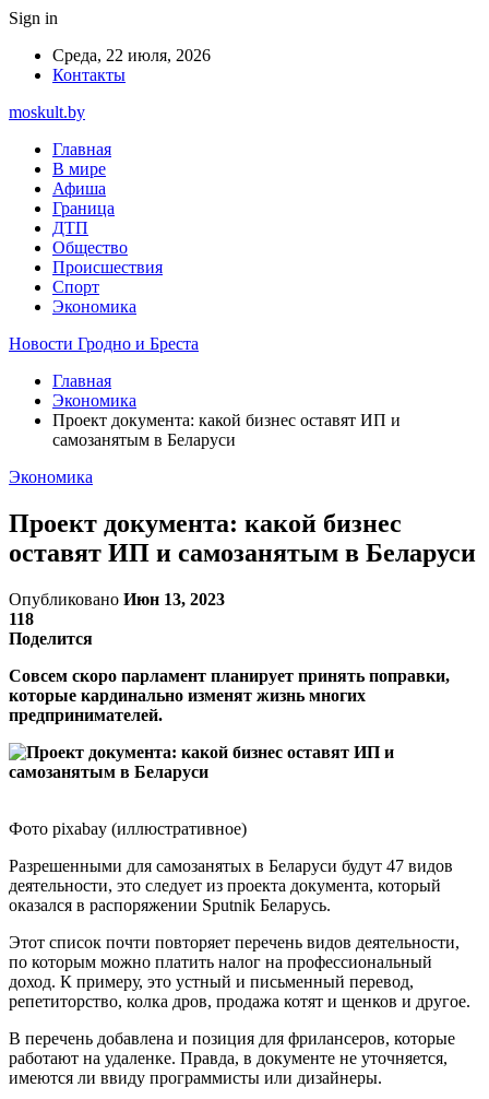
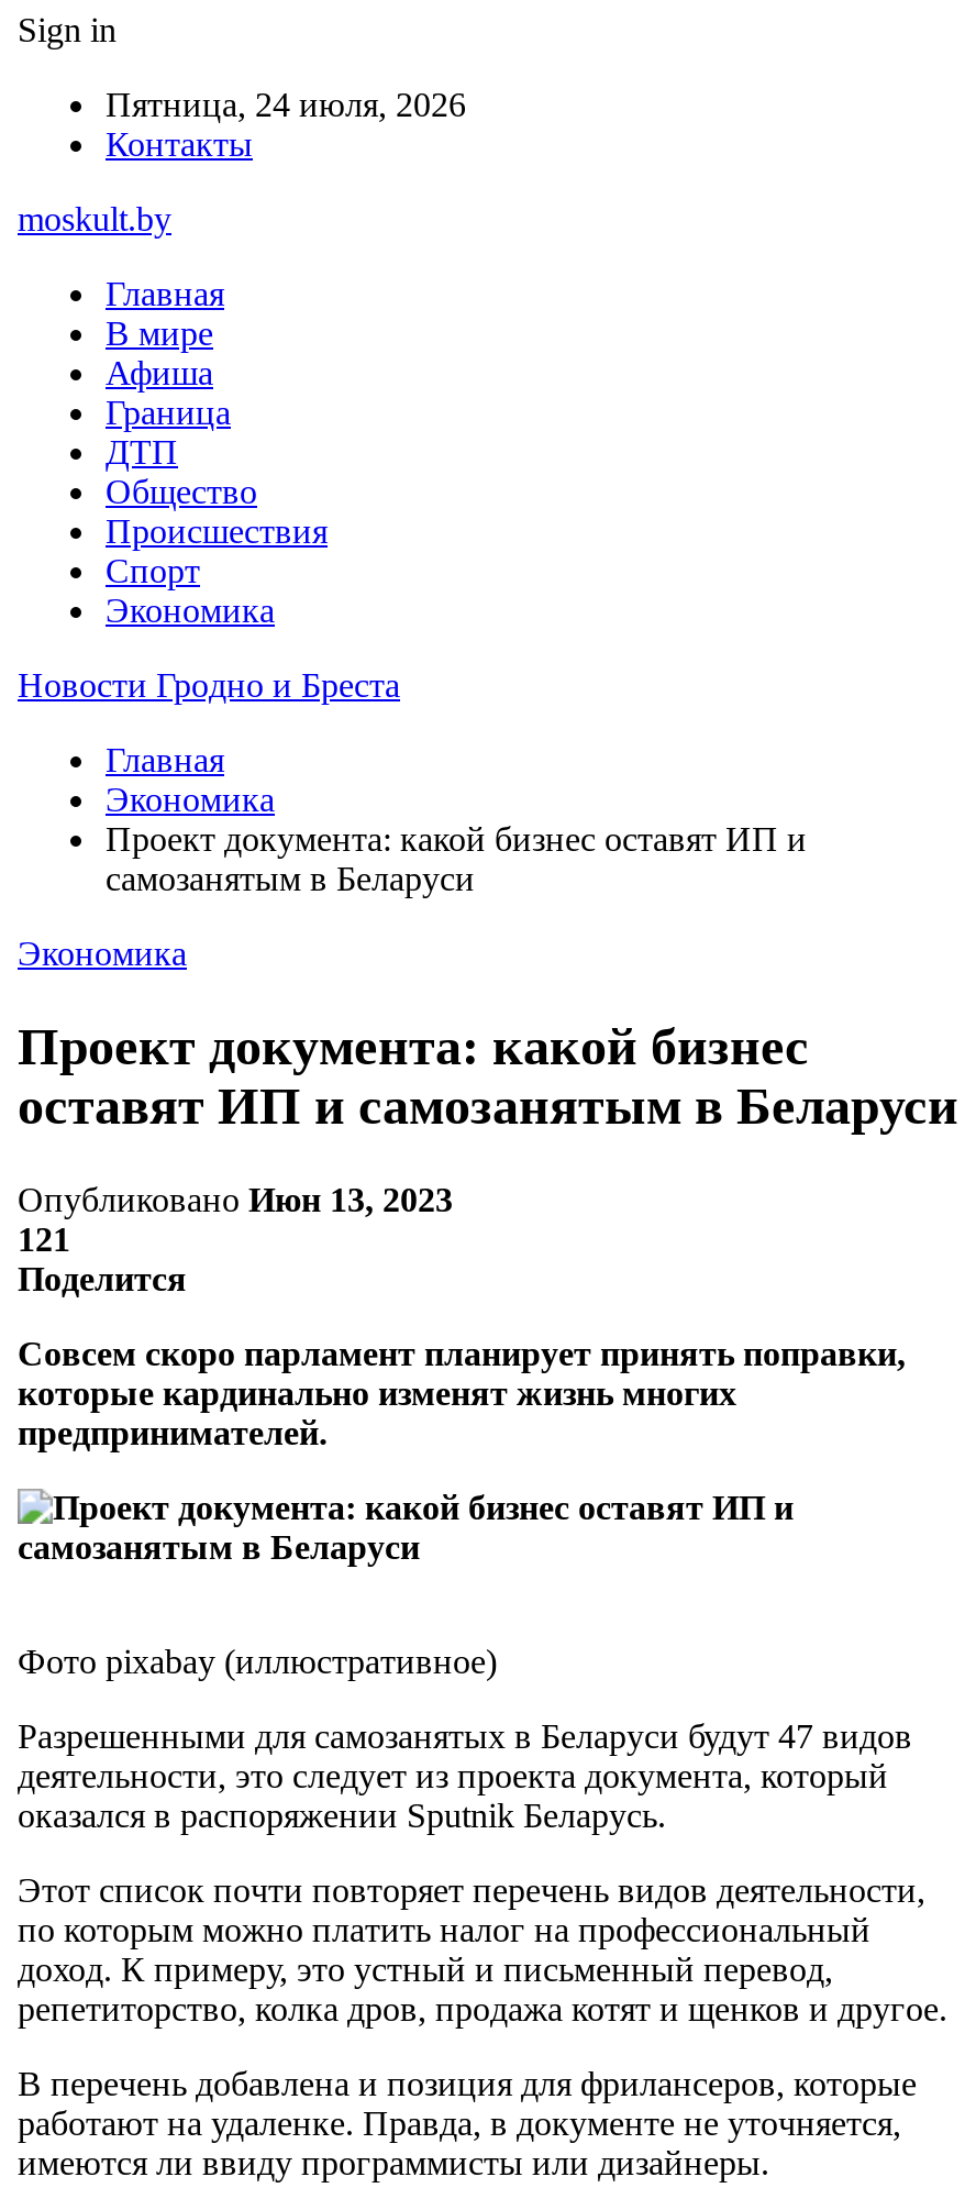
[52,46,211,64] Среда, 22 июля, 2026 -> [106,86,466,123] Пятница, 24 июля, 2026
[9,609,34,628] 118 -> [18,1220,70,1257] 121

